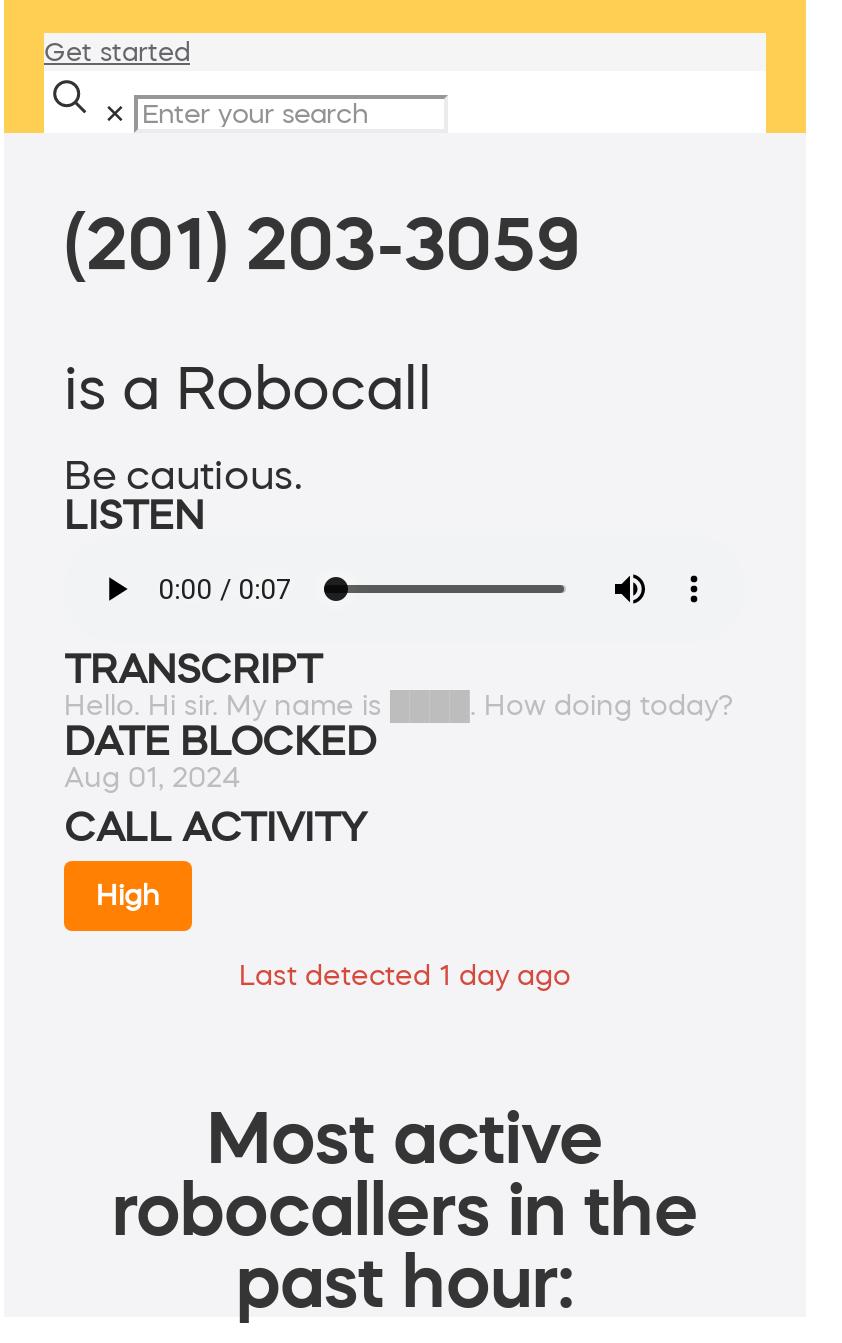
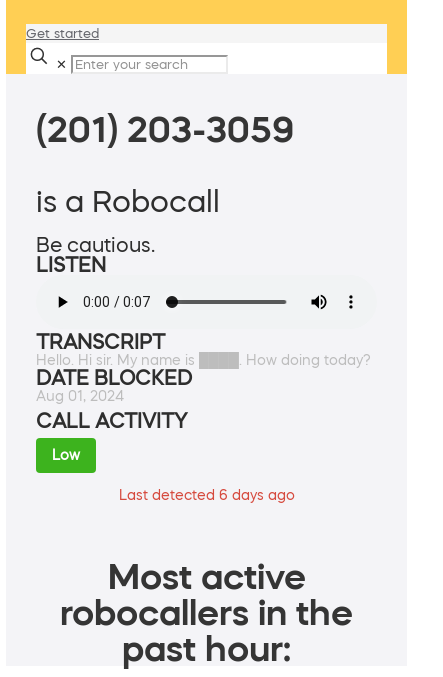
[96,882,160,910] High -> [52,448,80,462] Low
[239,962,571,990] Last detected 1 day ago -> [118,488,294,502] Last detected 6 days ago

